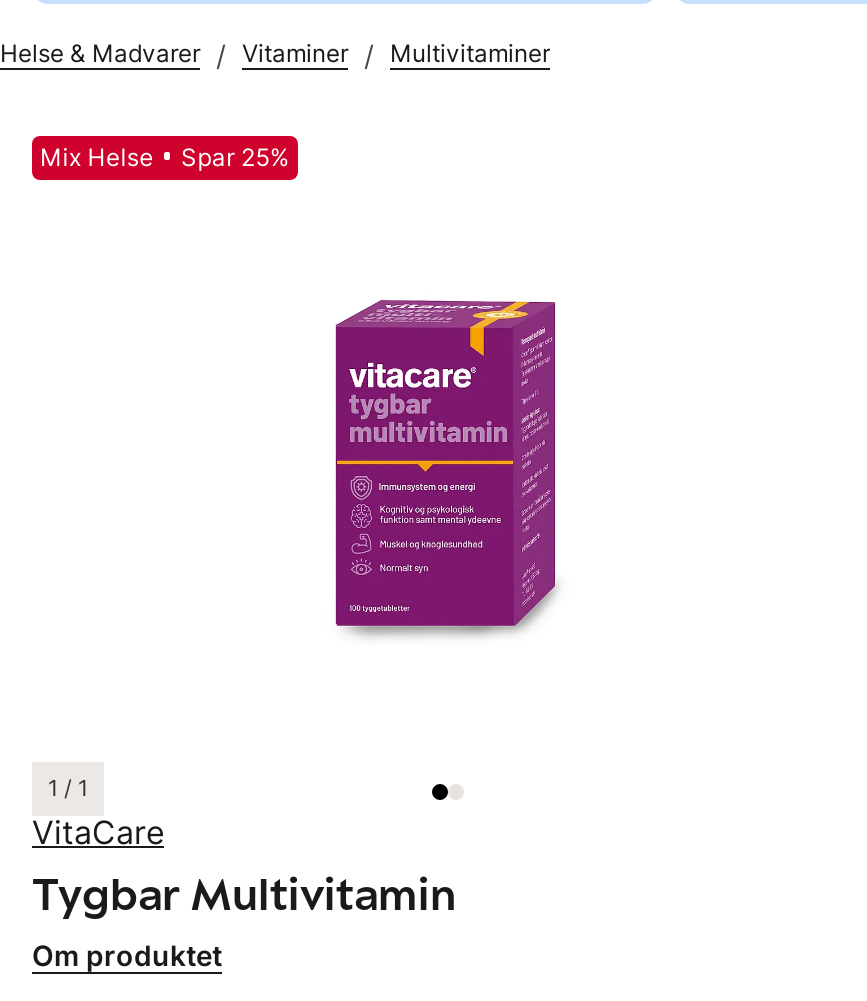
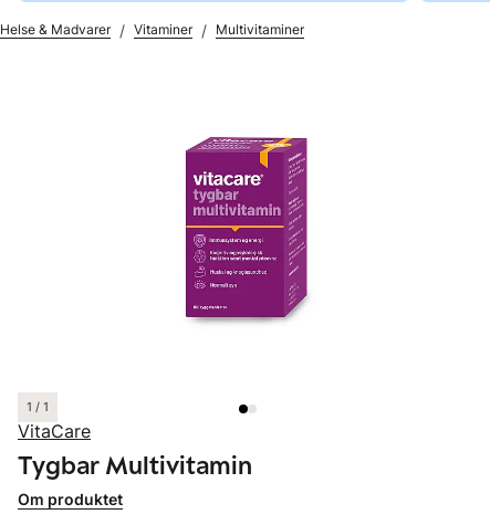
[40,142,290,172] Mix Helse | Spar 25% -> none

